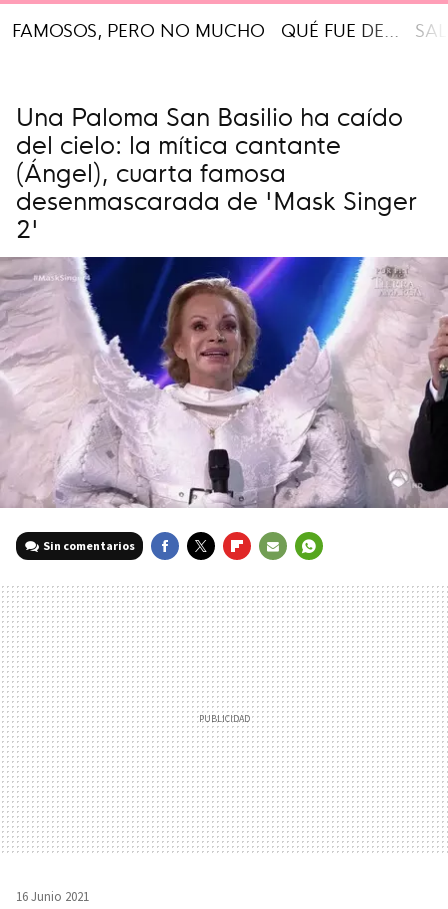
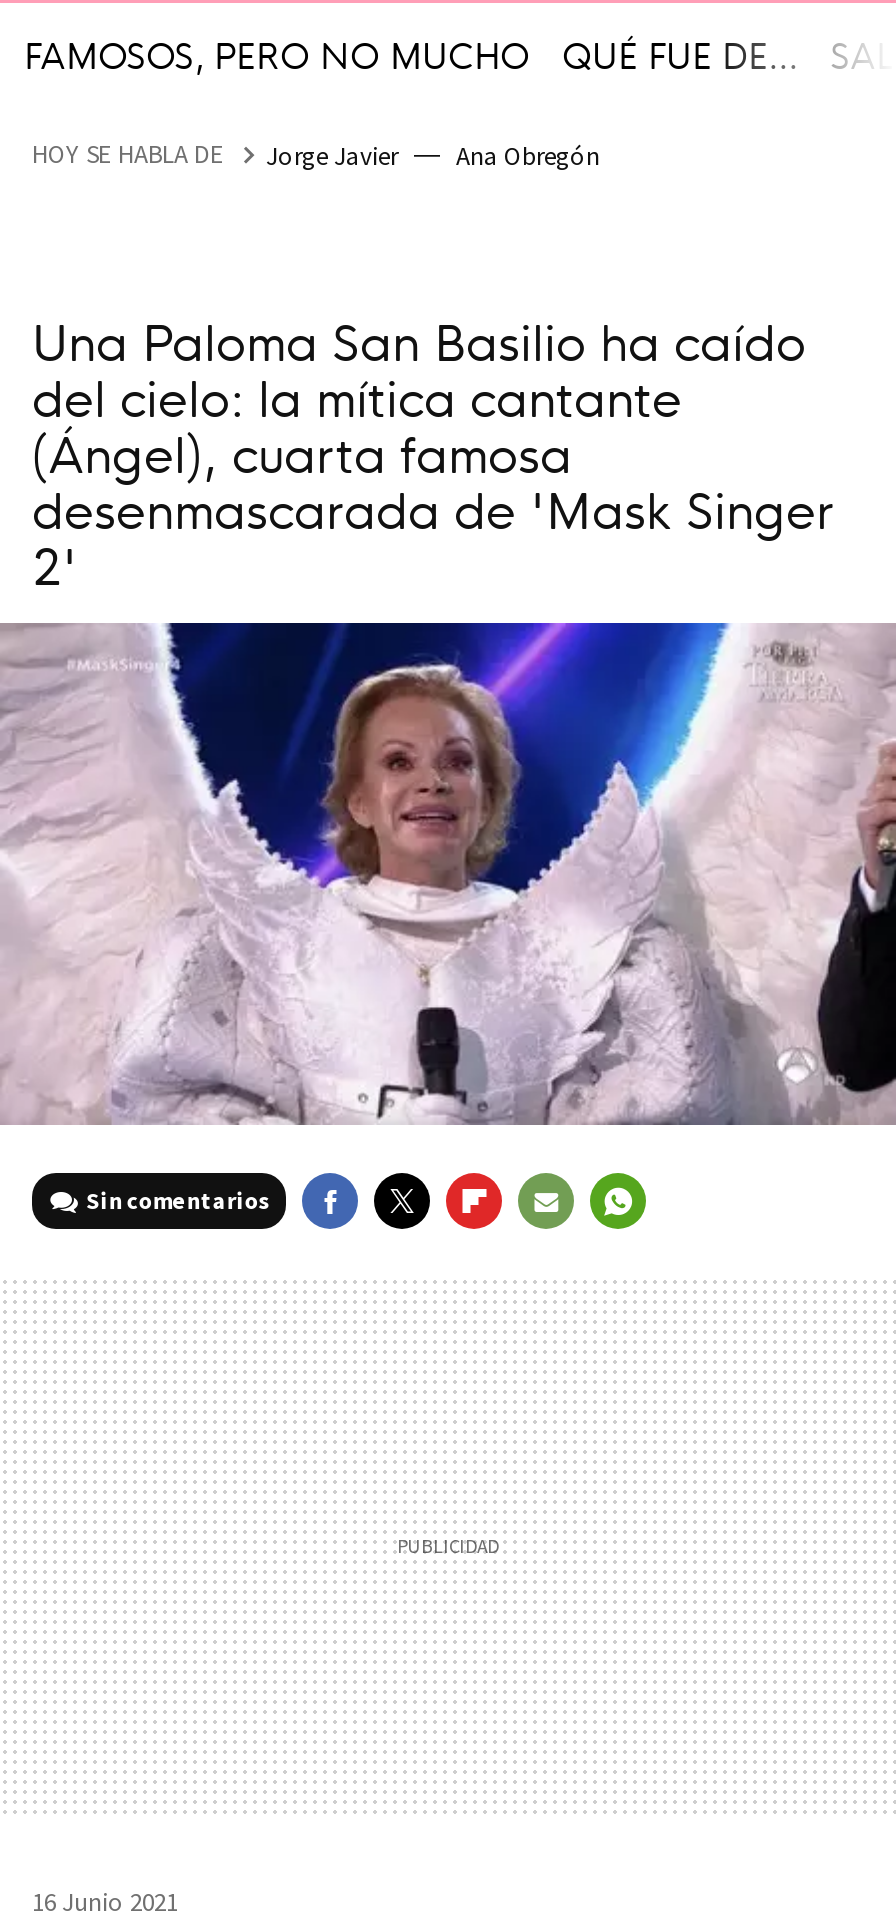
none -> [32,137,600,172] HOY SE HABLA DE | Jorge Javier | Ana Obregón

